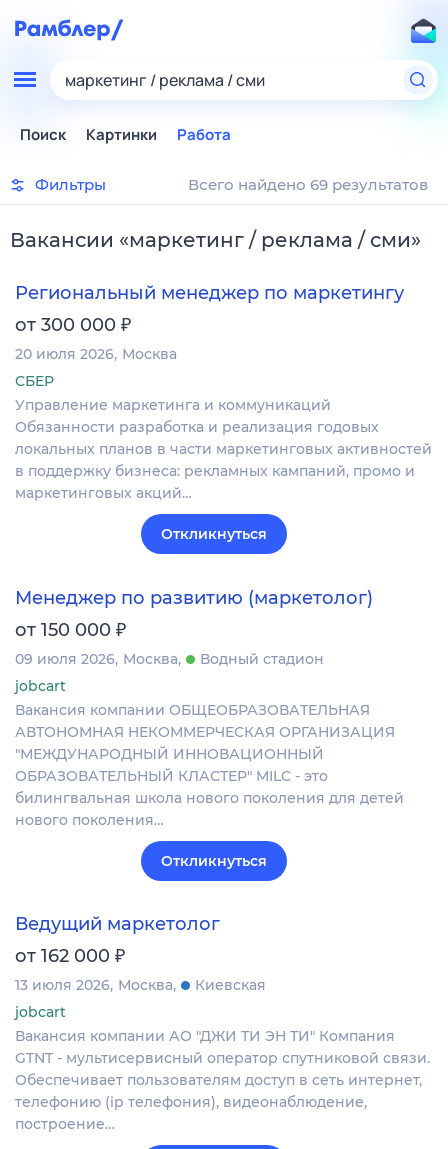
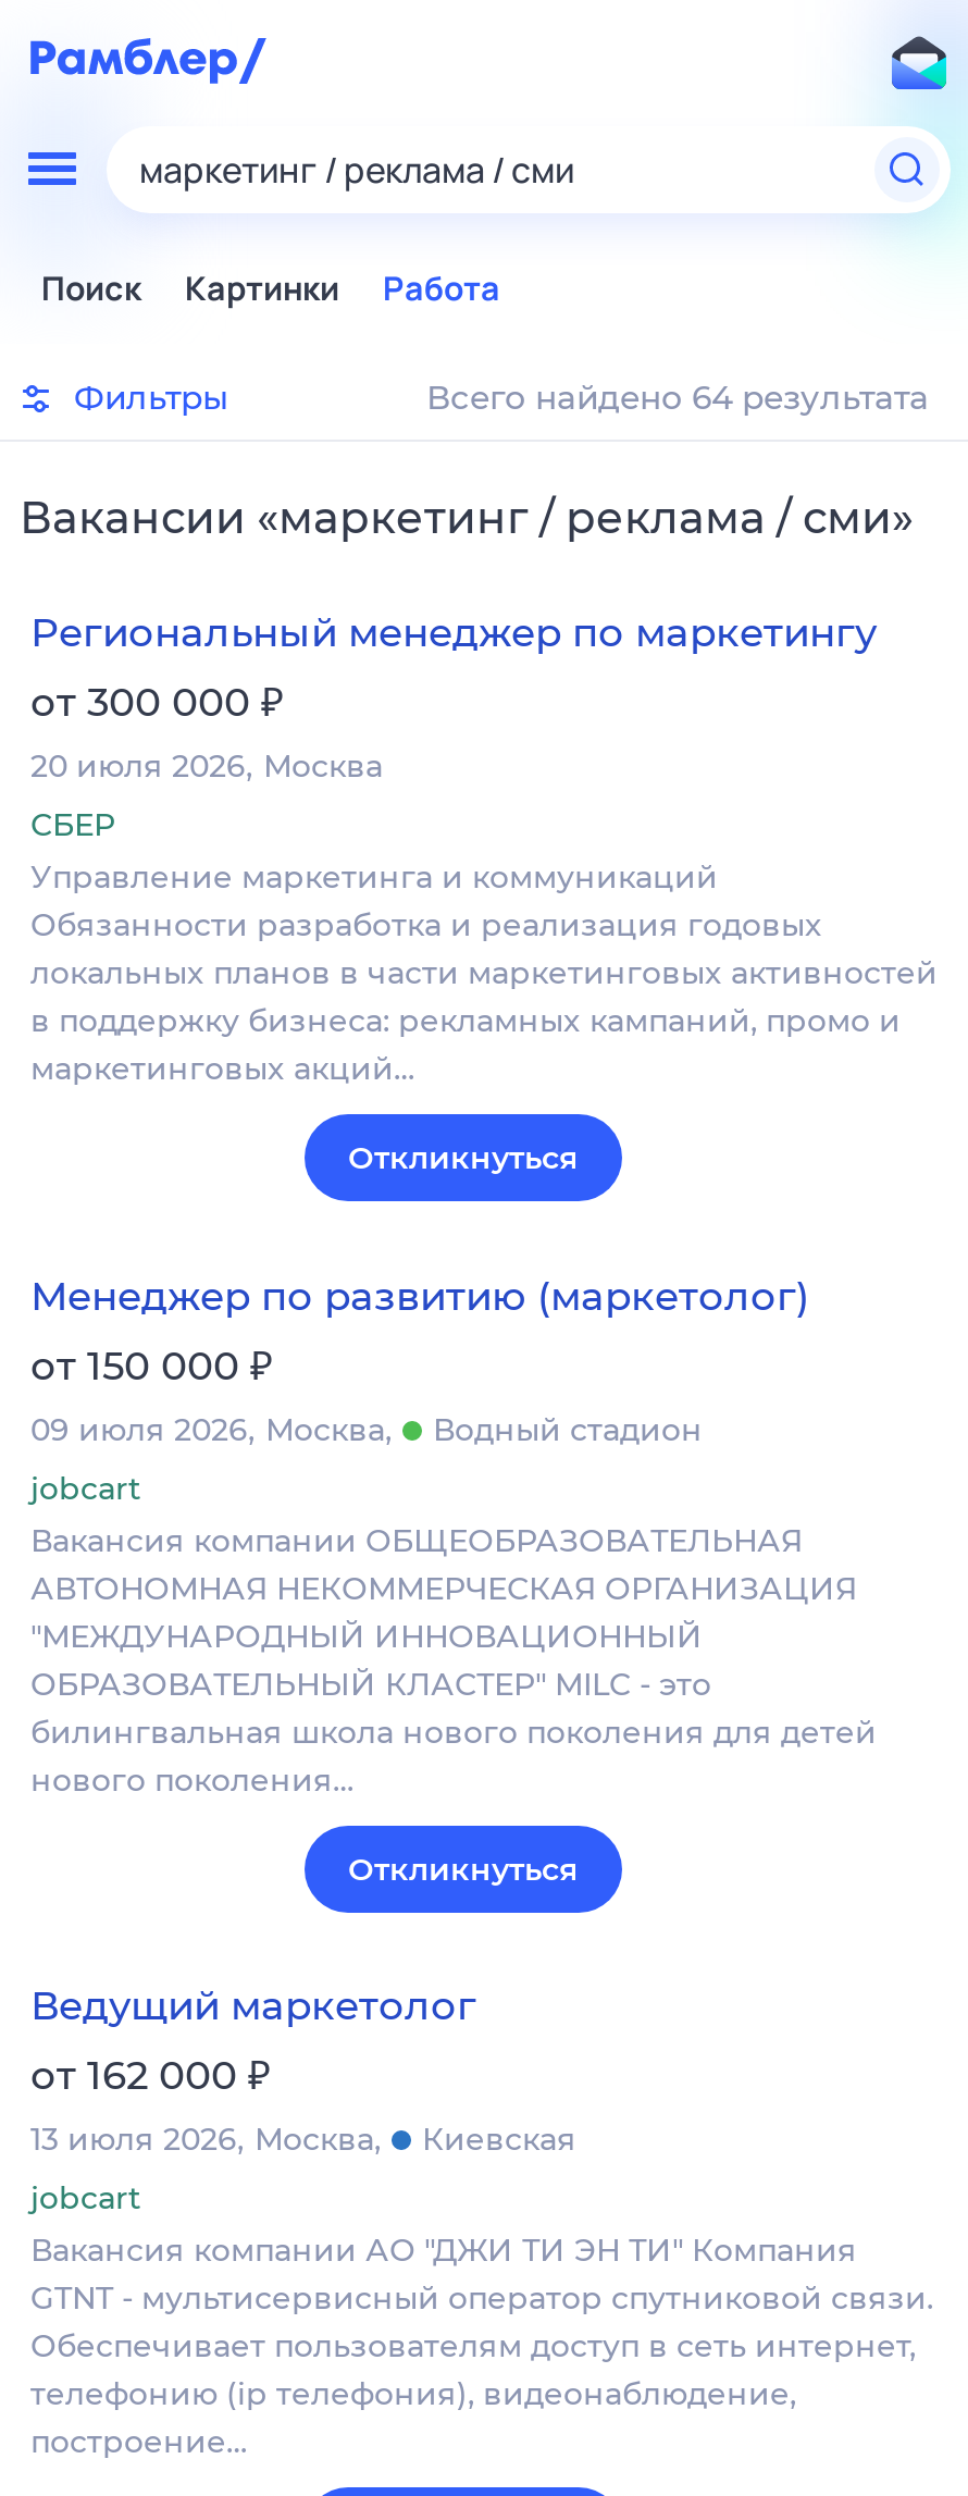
[188,175,428,194] Всего найдено 69 результатов -> [426,376,929,418] Всего найдено 64 результата

